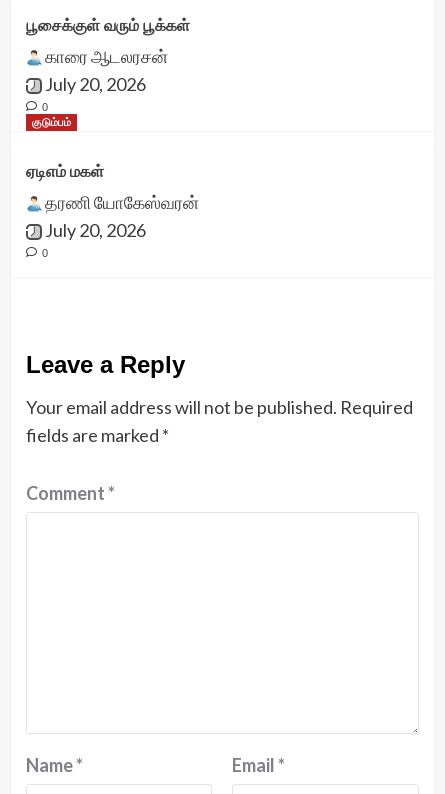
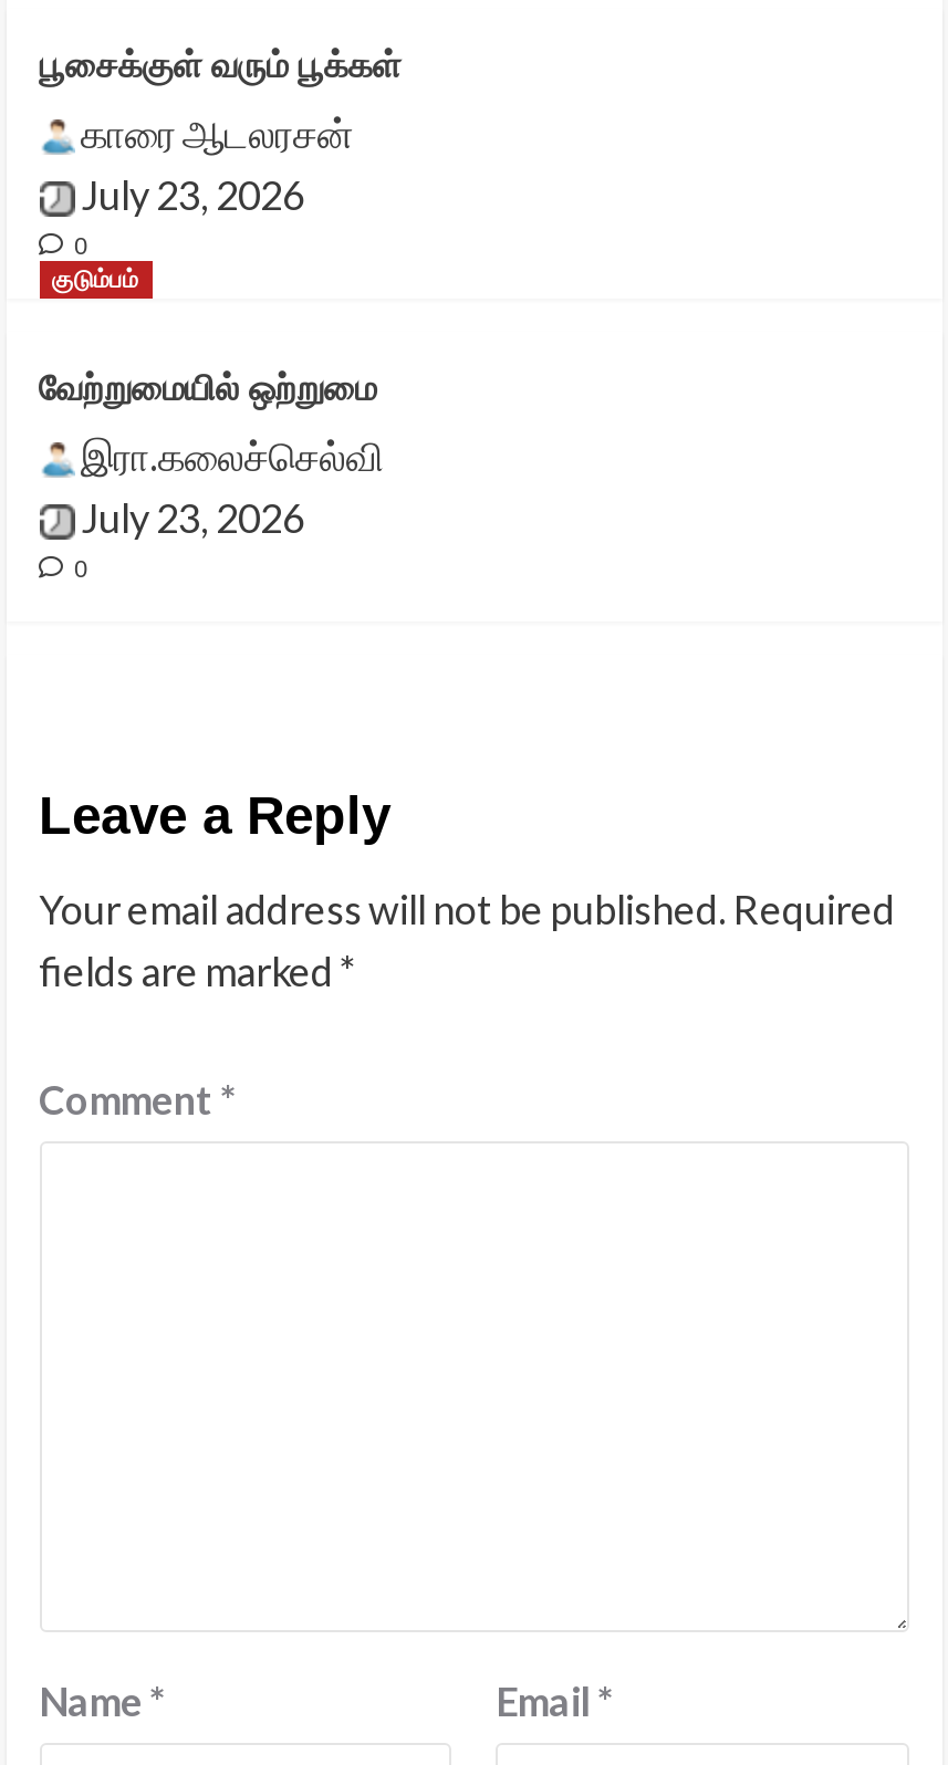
[41,73,145,95] July 20, 2026 -> [74,170,304,219] July 23, 2026
[25,163,103,180] ஏடிஎம் மகள் -> [39,369,377,407] வேற்றுமையில் ஒற்றுமை
[41,191,198,241] தரணி யோகேஸ்வரன் | July 20, 2026 -> [74,431,384,542] இரா.கலைச்செல்வி | July 23, 2026

